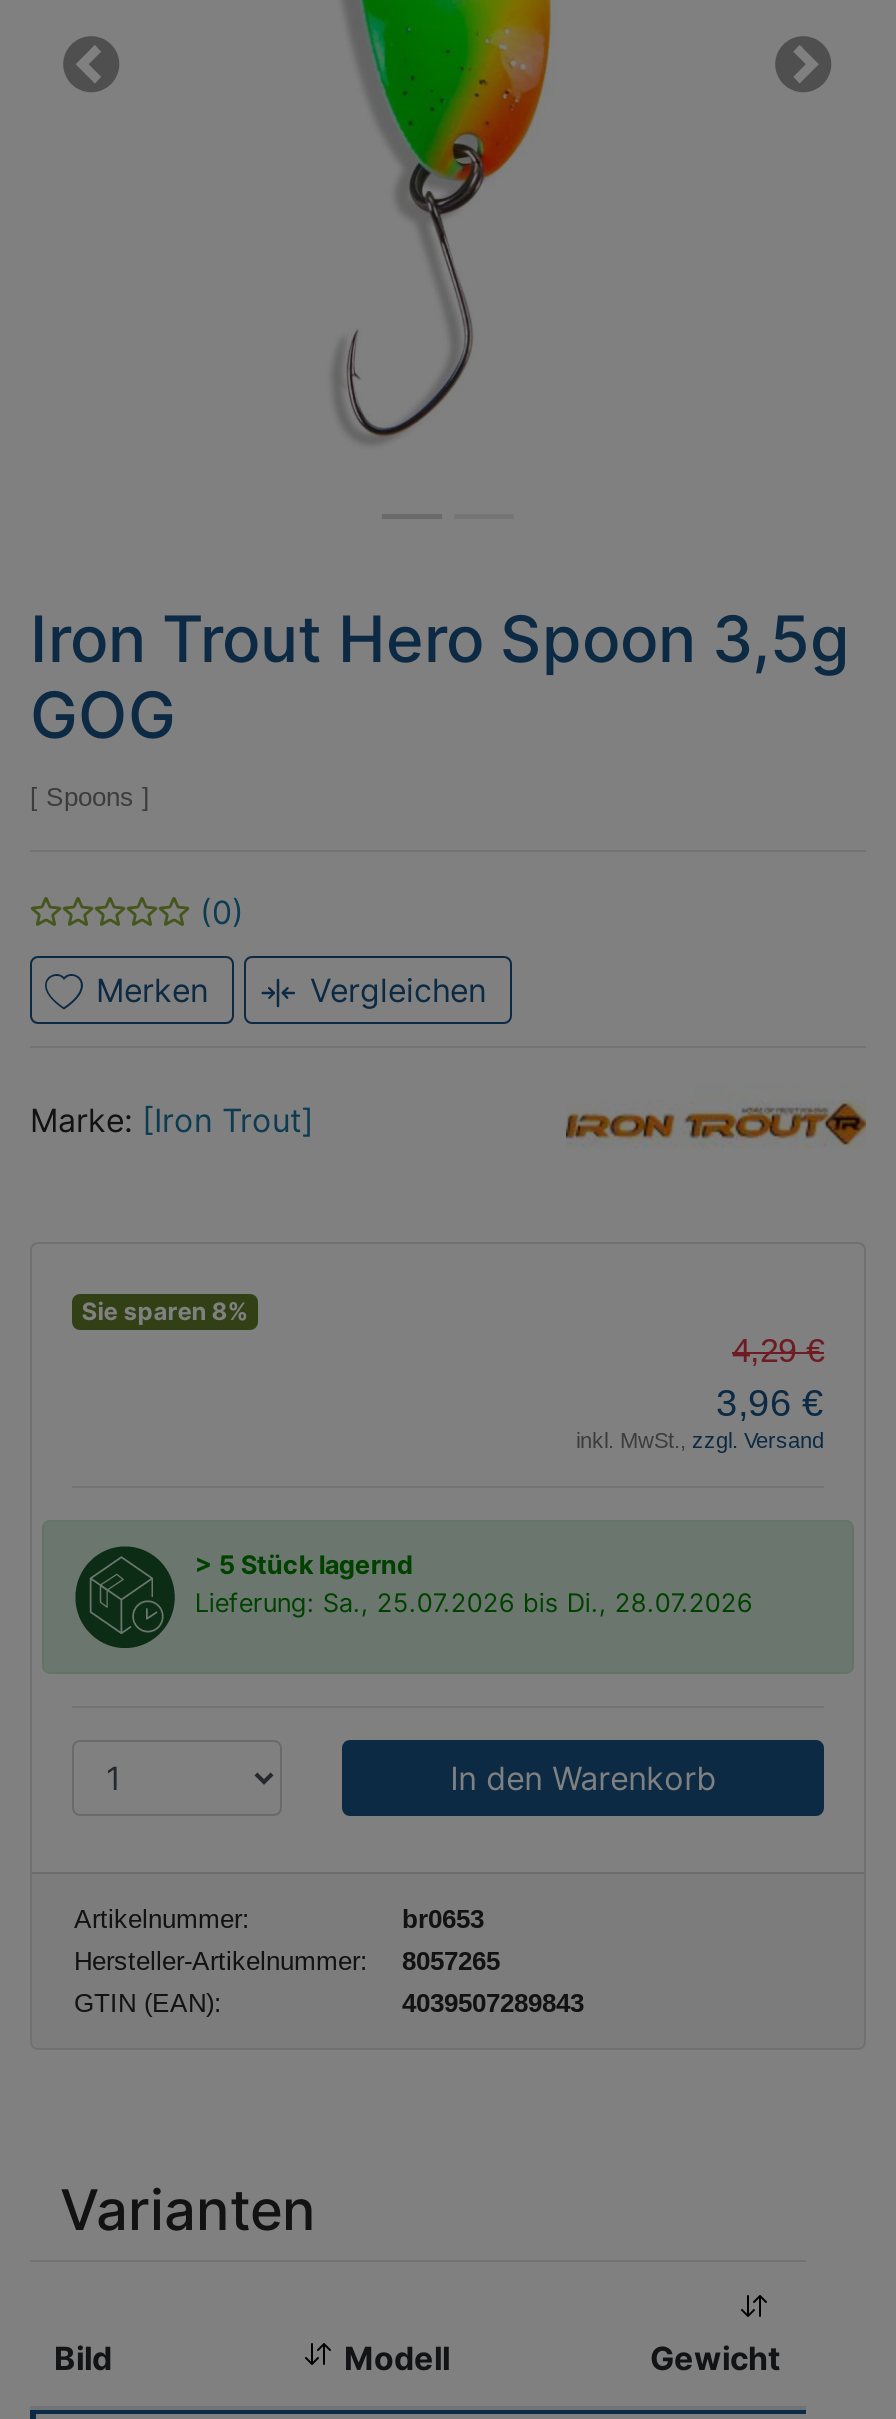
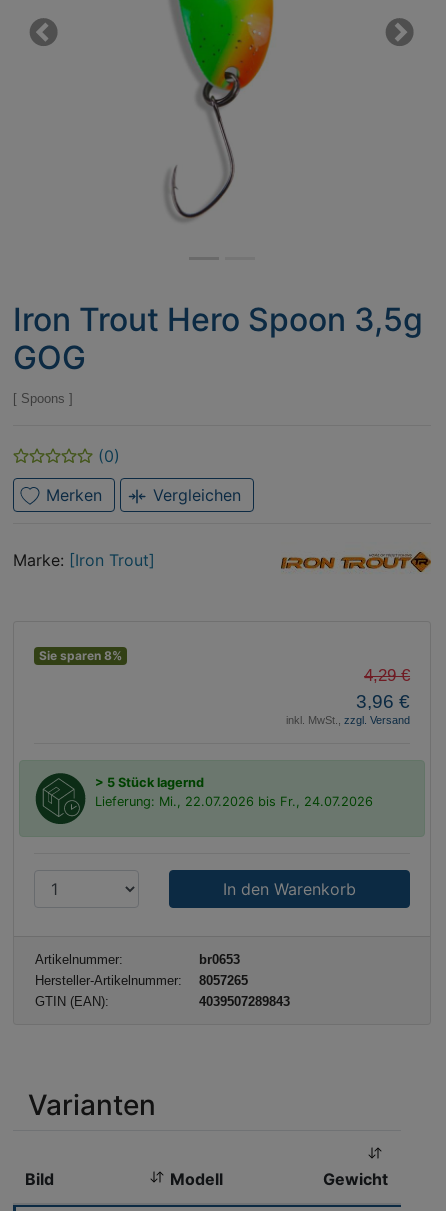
[195,1589,753,1619] Lieferung: Sa., 25.07.2026 bis Di., 28.07.2026 -> [95,794,373,809] Lieferung: Mi., 22.07.2026 bis Fr., 24.07.2026

